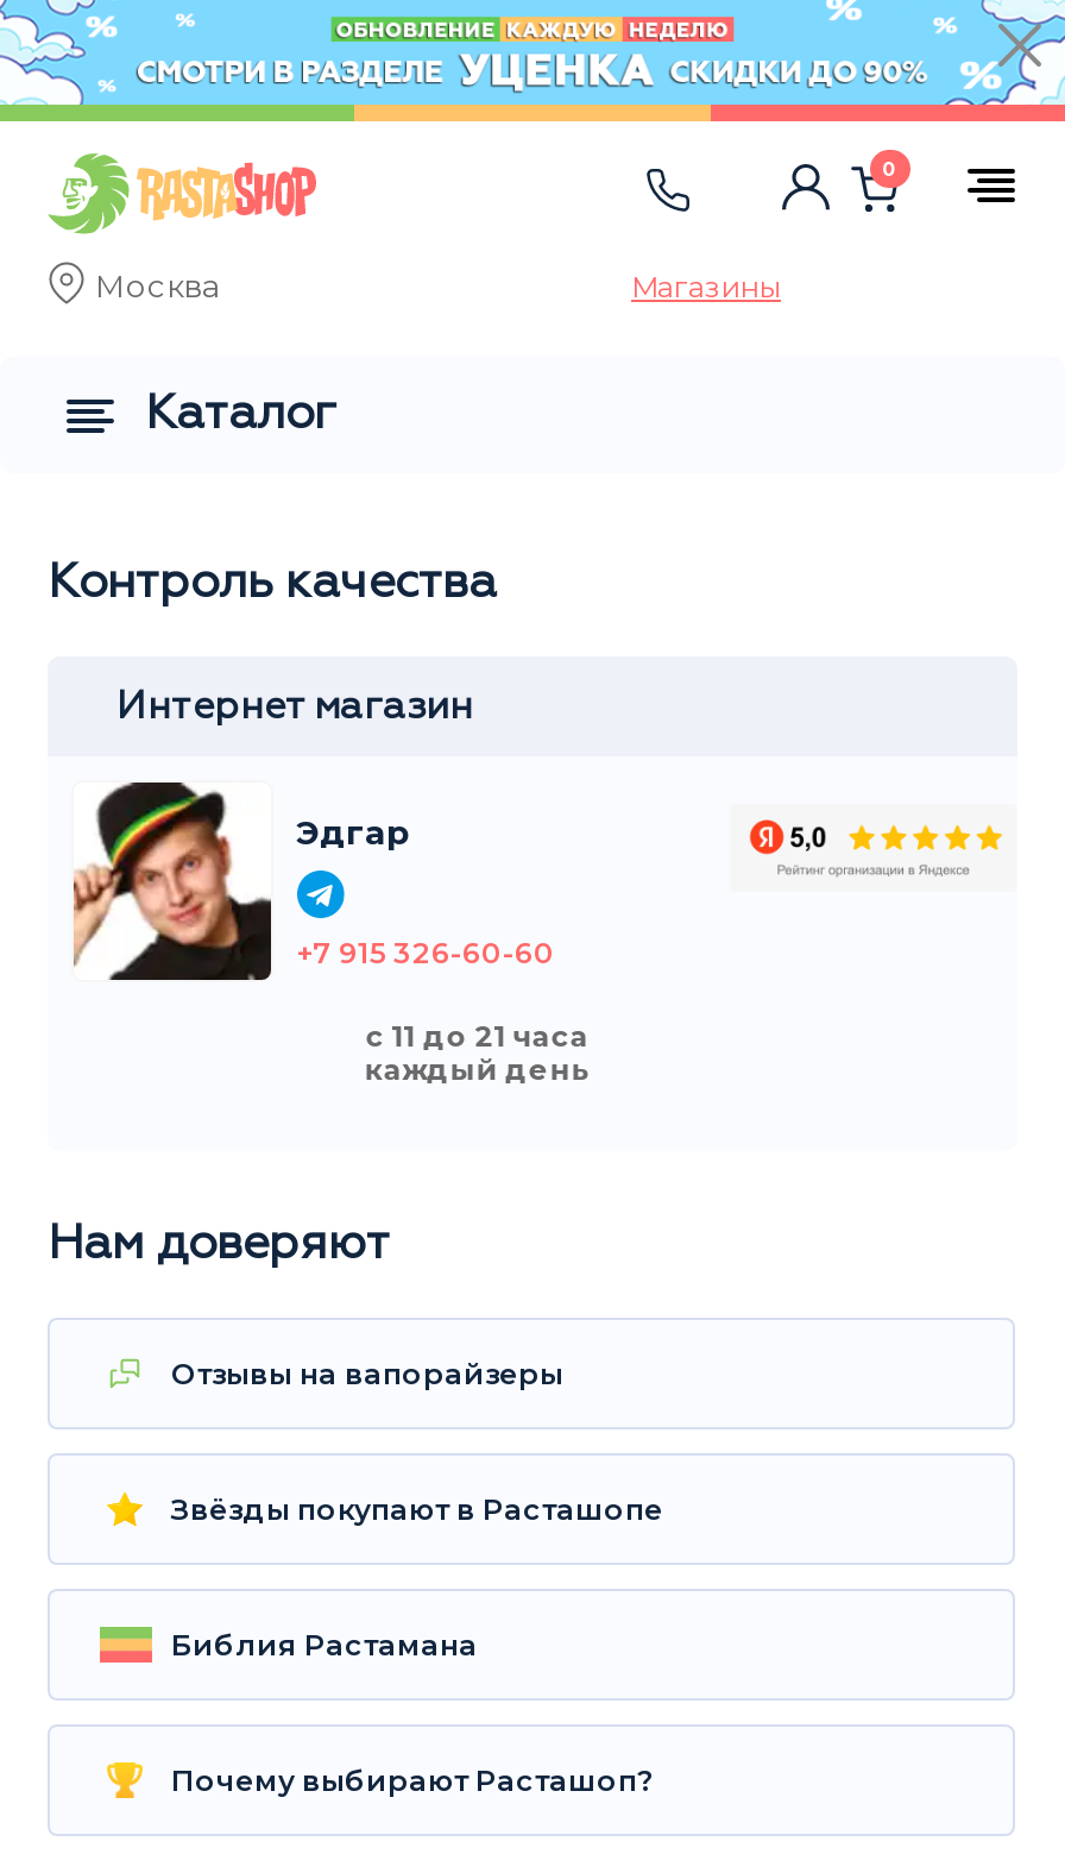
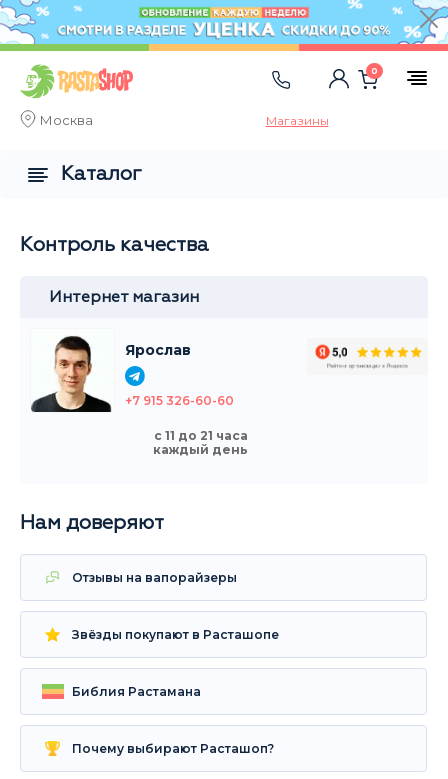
[71,780,410,982] [image] | Эдгар -> [30,329,190,413] [image] | Ярослав

